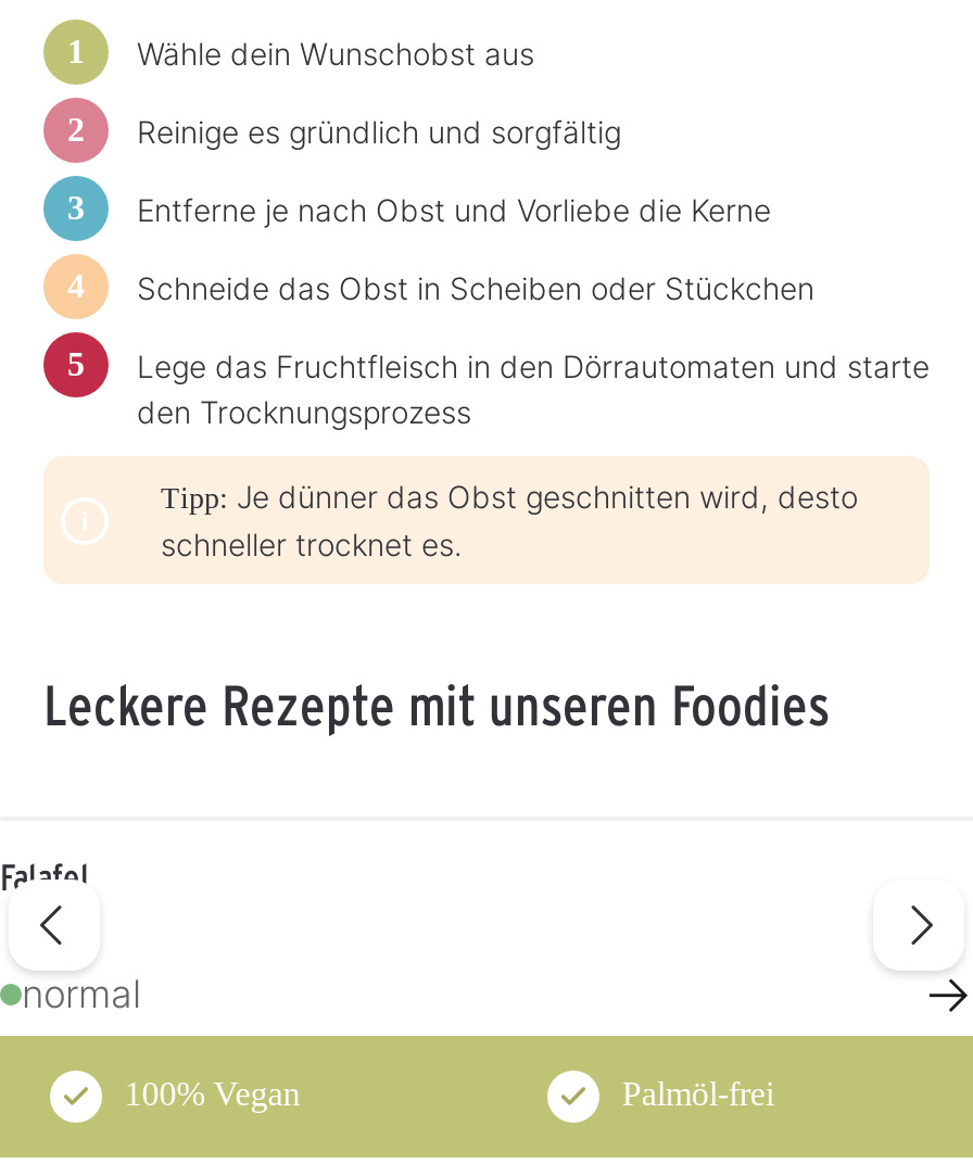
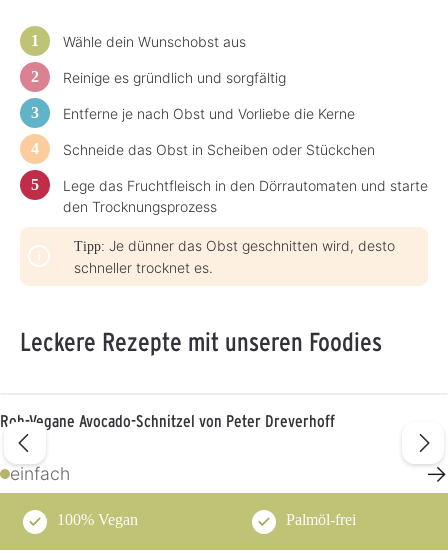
[0,856,89,900] Falafel -> [0,411,336,431] Roh-Vegane Avocado-Schnitzel von Peter Dreverhoff
[22,970,141,1016] normal -> [10,463,70,484] einfach

